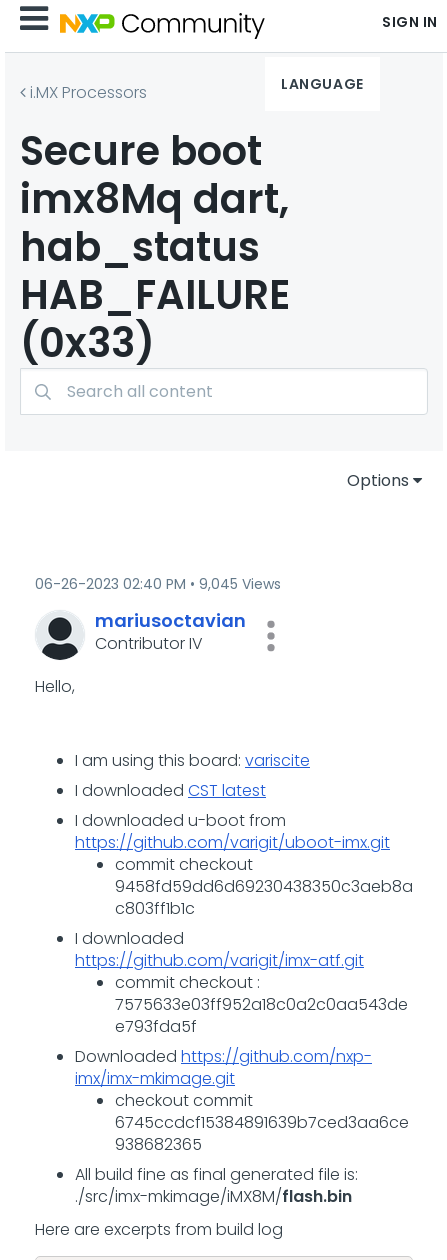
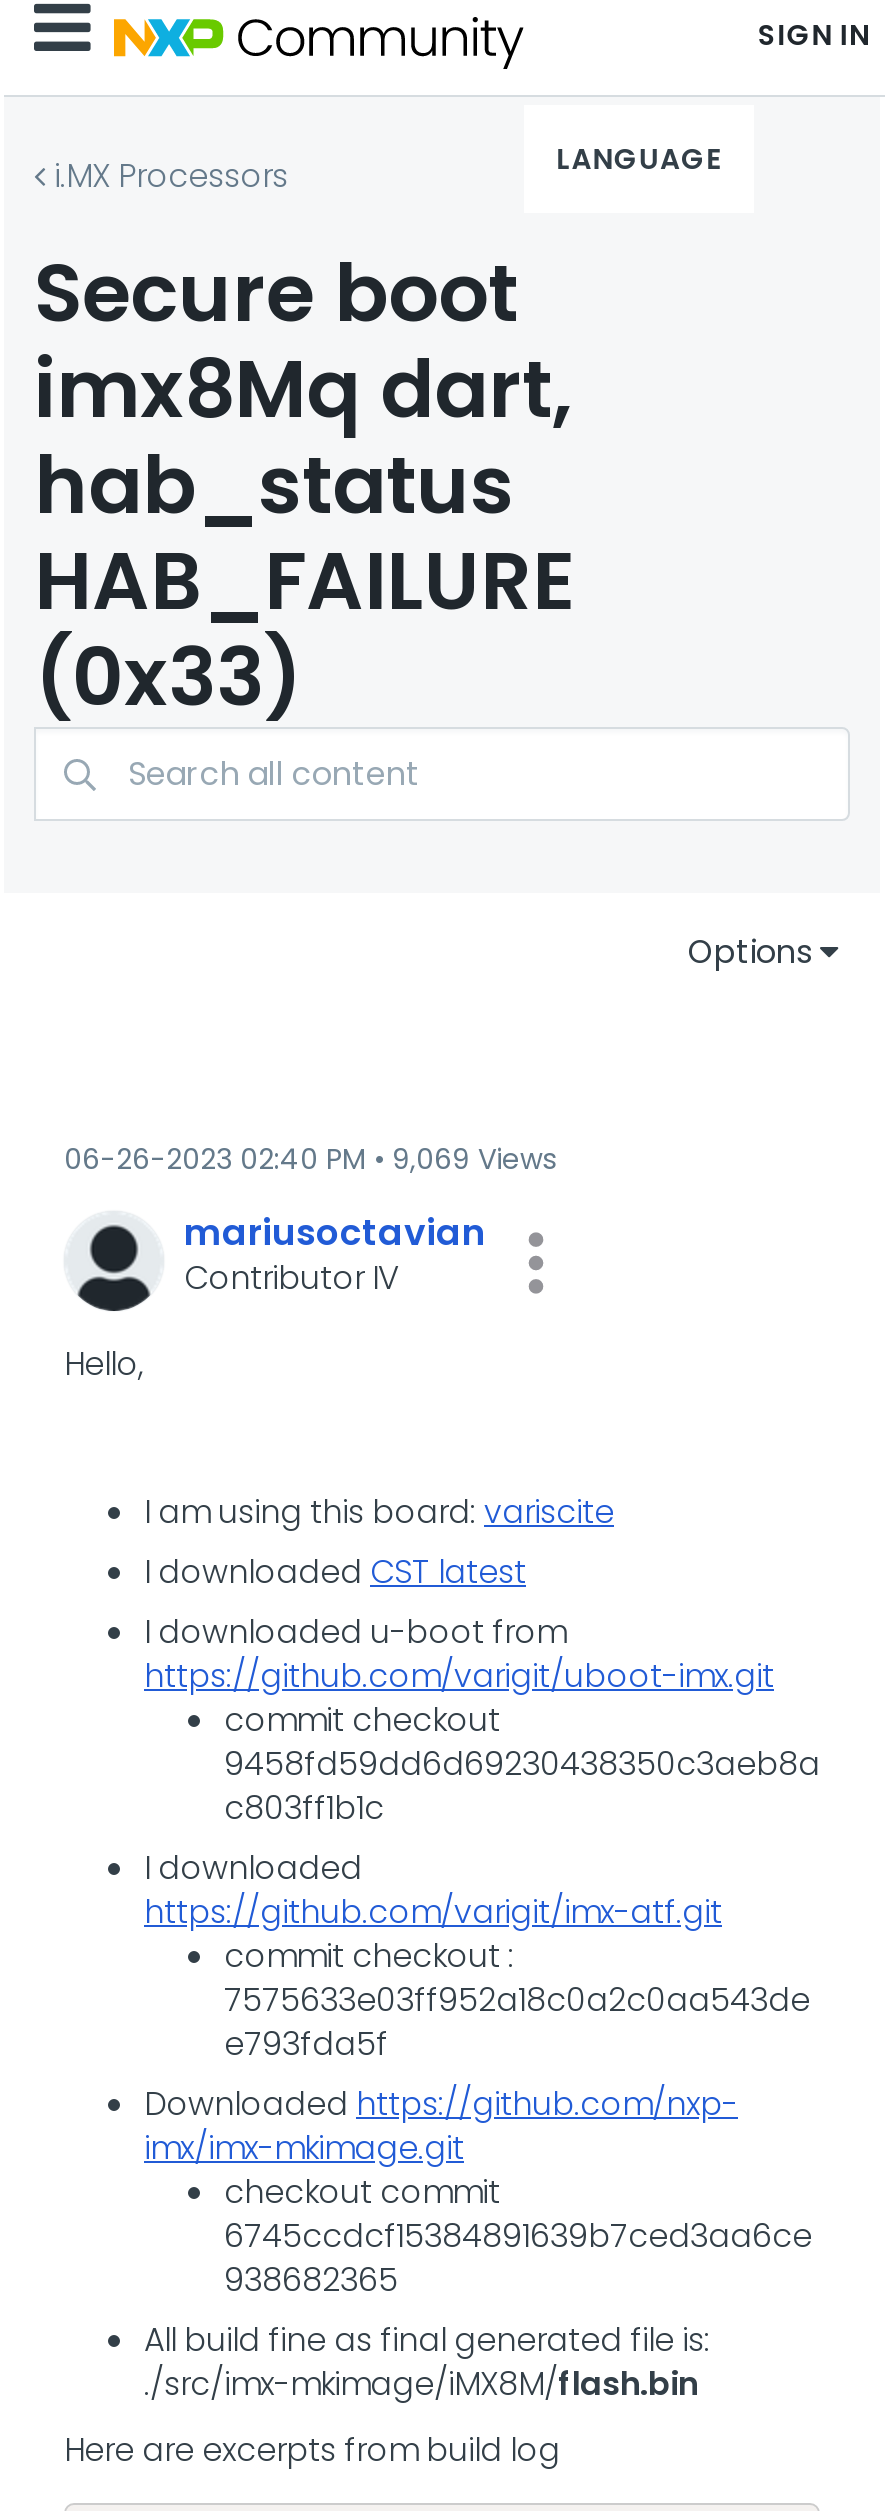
[35,574,281,594] 06-26-2023 02:40 PM 9,045 Views -> [64,1139,556,1179] 06-26-2023 02:40 PM 9,069 Views

